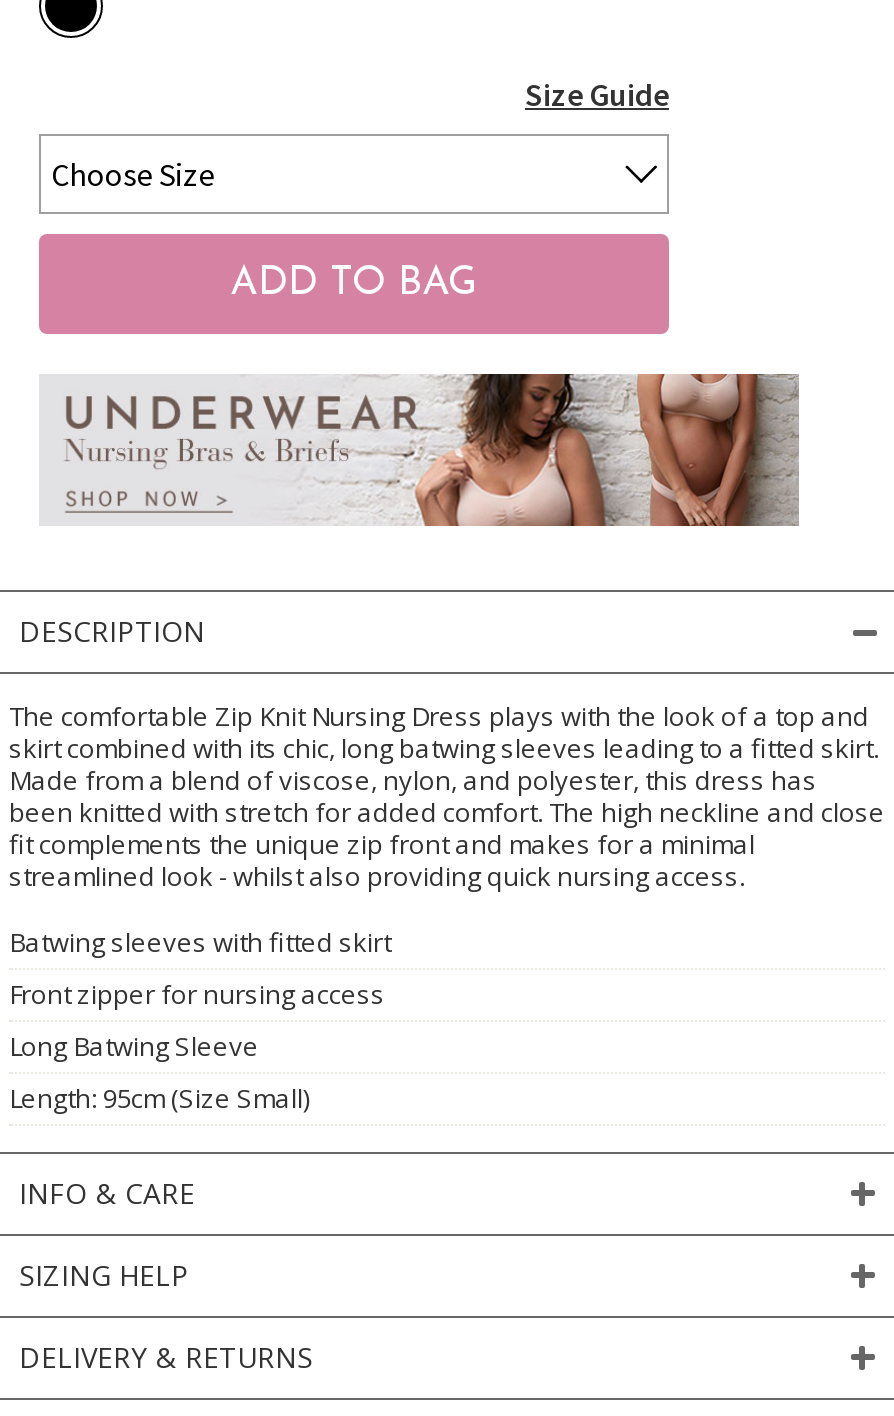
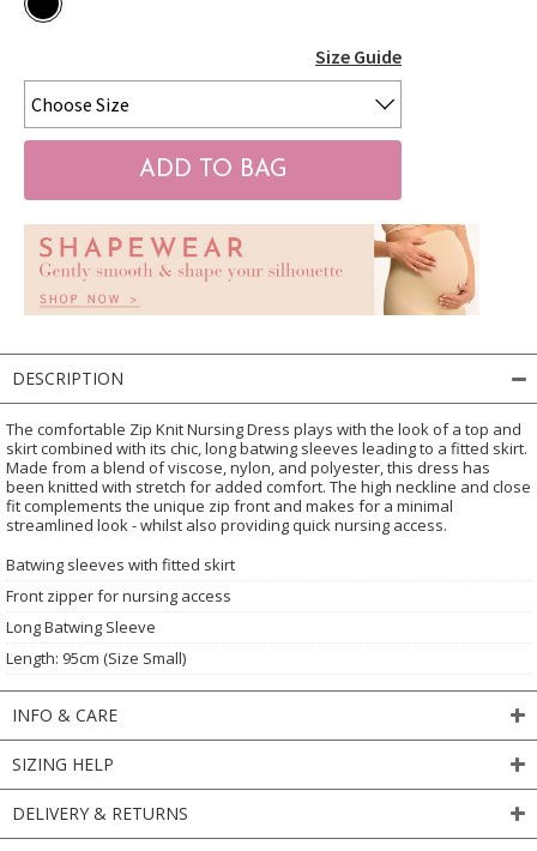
[63,372,801,528] [image] -> [25,223,479,316] [image]

